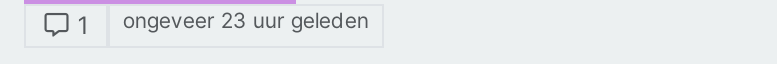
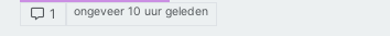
[123,9,369,35] ongeveer 23 uur geleden -> [74,5,209,19] ongeveer 10 uur geleden

